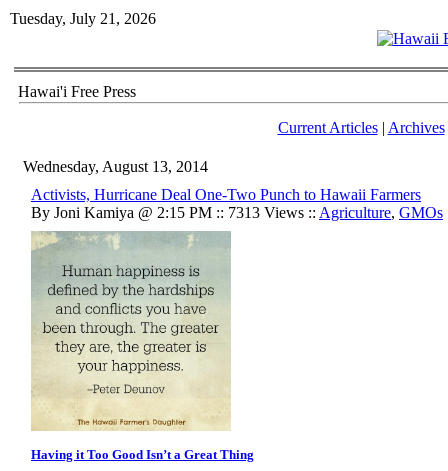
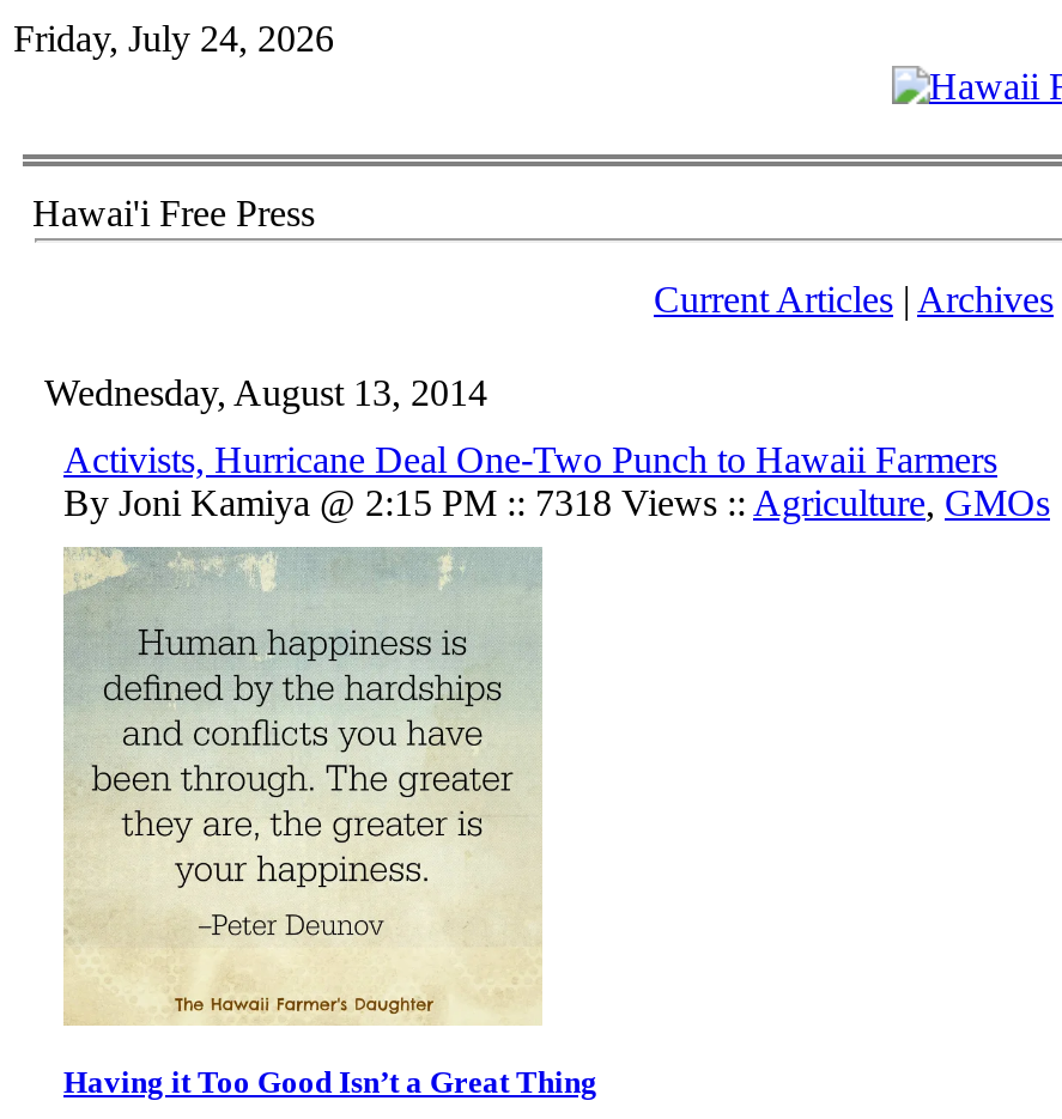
[10,10,156,27] Tuesday, July 21, 2026 -> [13,18,334,59] Friday, July 24, 2026
[31,204,443,221] By Joni Kamiya @ 2:15 PM :: 7313 Views :: Agriculture, GMOs -> [63,482,1050,523] By Joni Kamiya @ 2:15 PM :: 7318 Views :: Agriculture, GMOs

